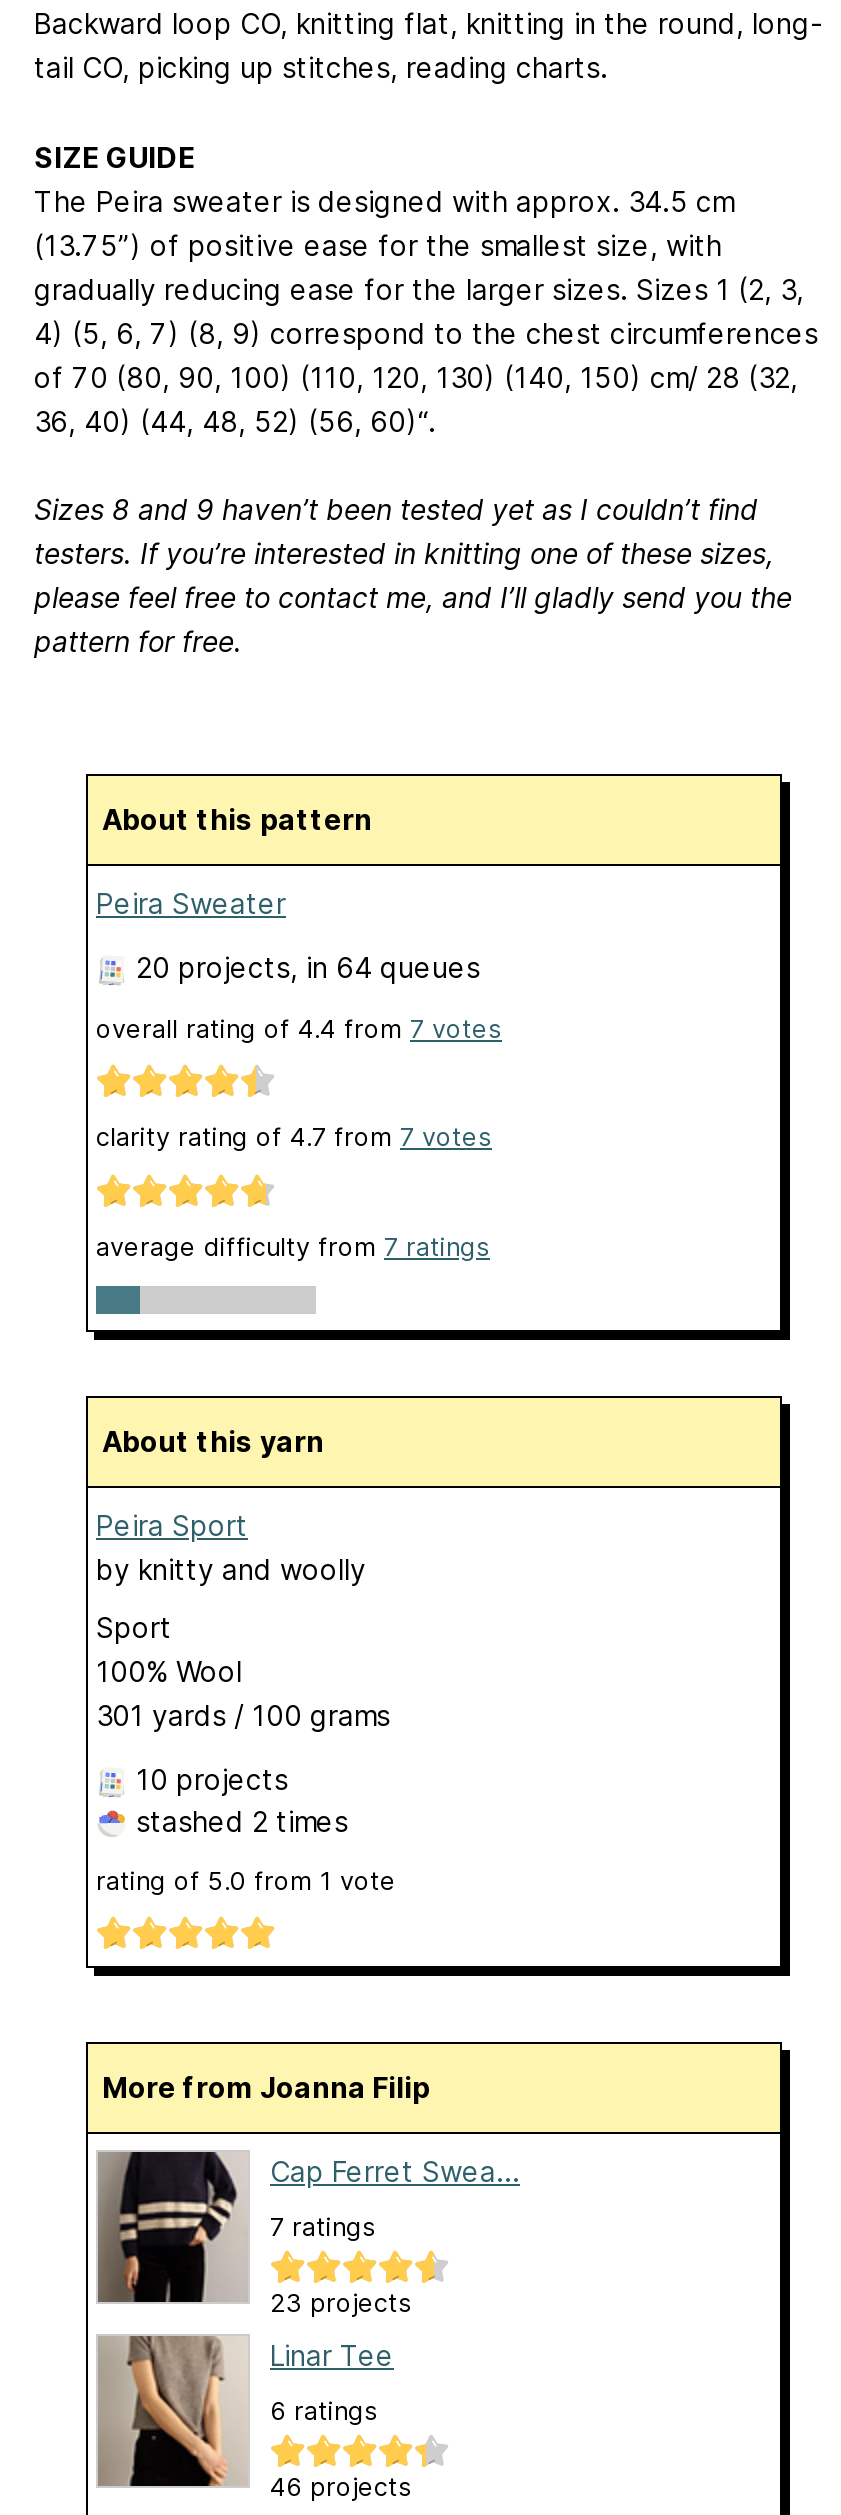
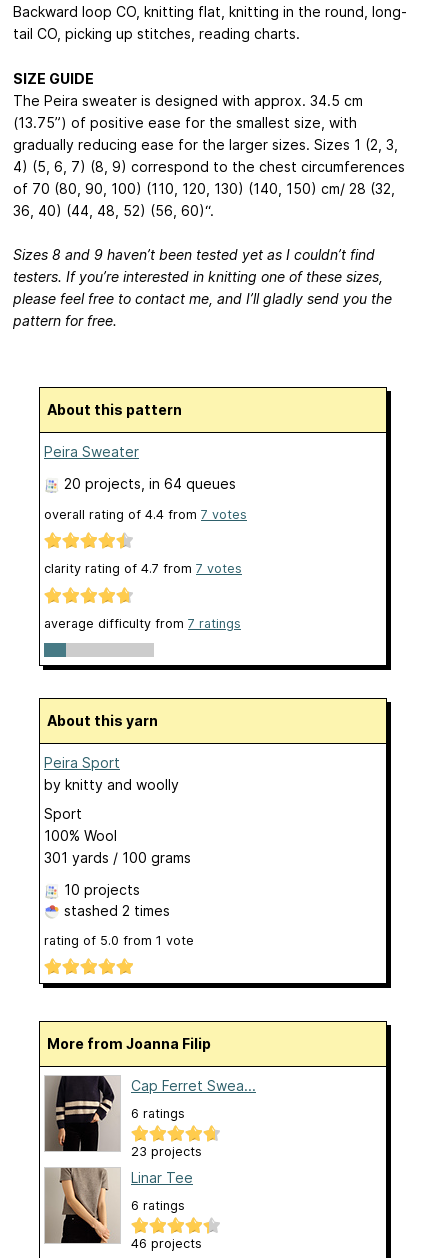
[270,2213,376,2243] 7 ratings -> [131,1106,185,1121] 6 ratings

